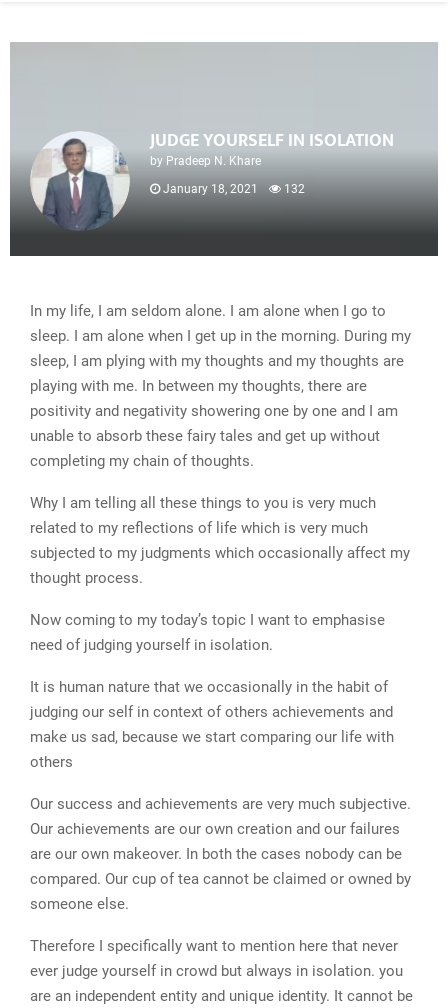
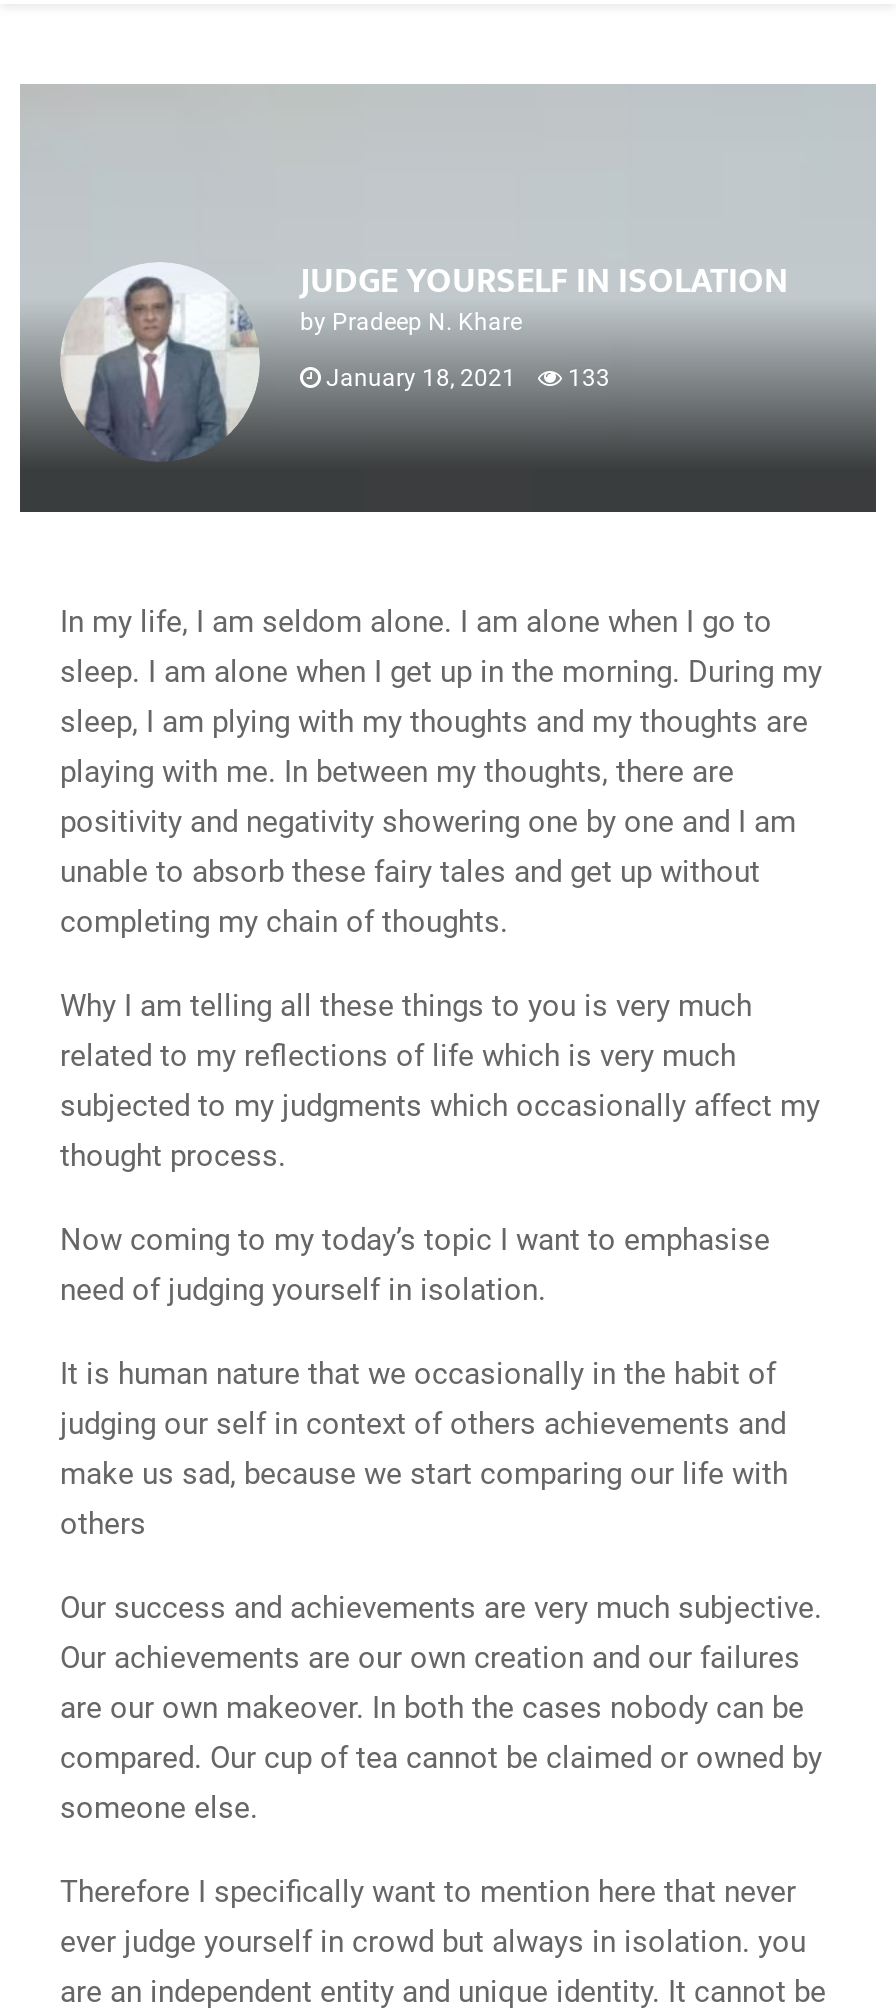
[163,182,305,196] January 18, 2021 132 -> [326,364,610,392] January 18, 2021 133

